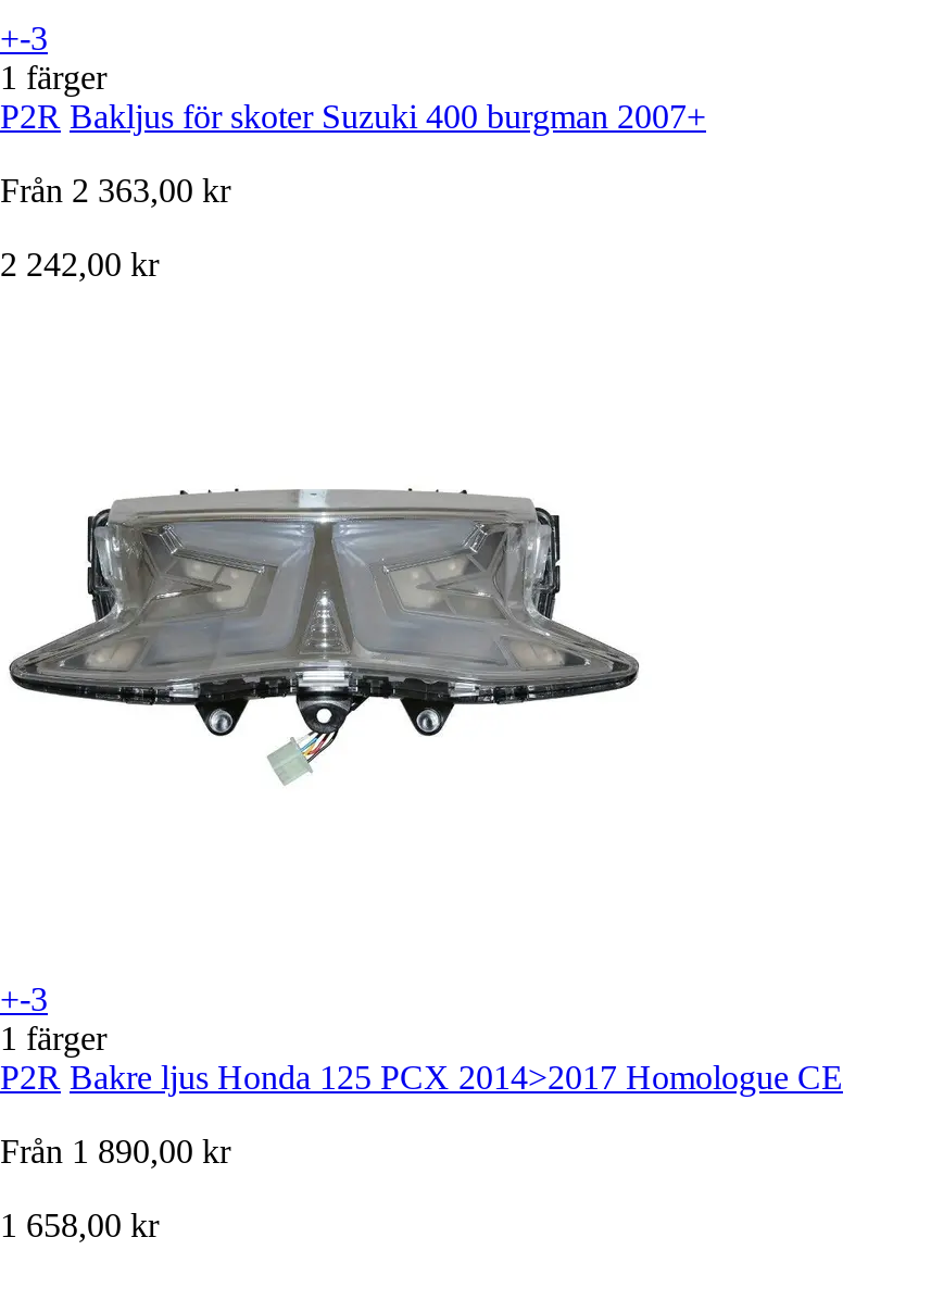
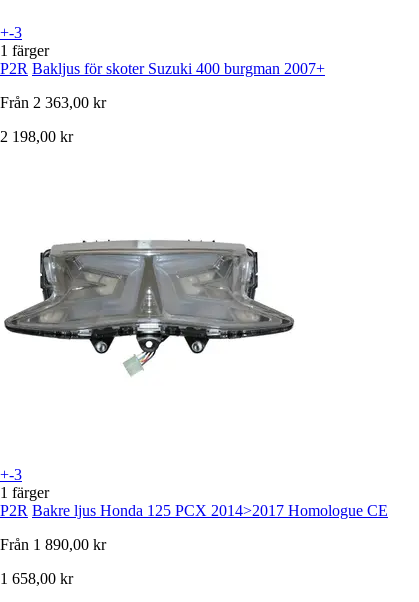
[0,245,159,282] 2 242,00 kr -> [0,128,73,145] 2 198,00 kr

